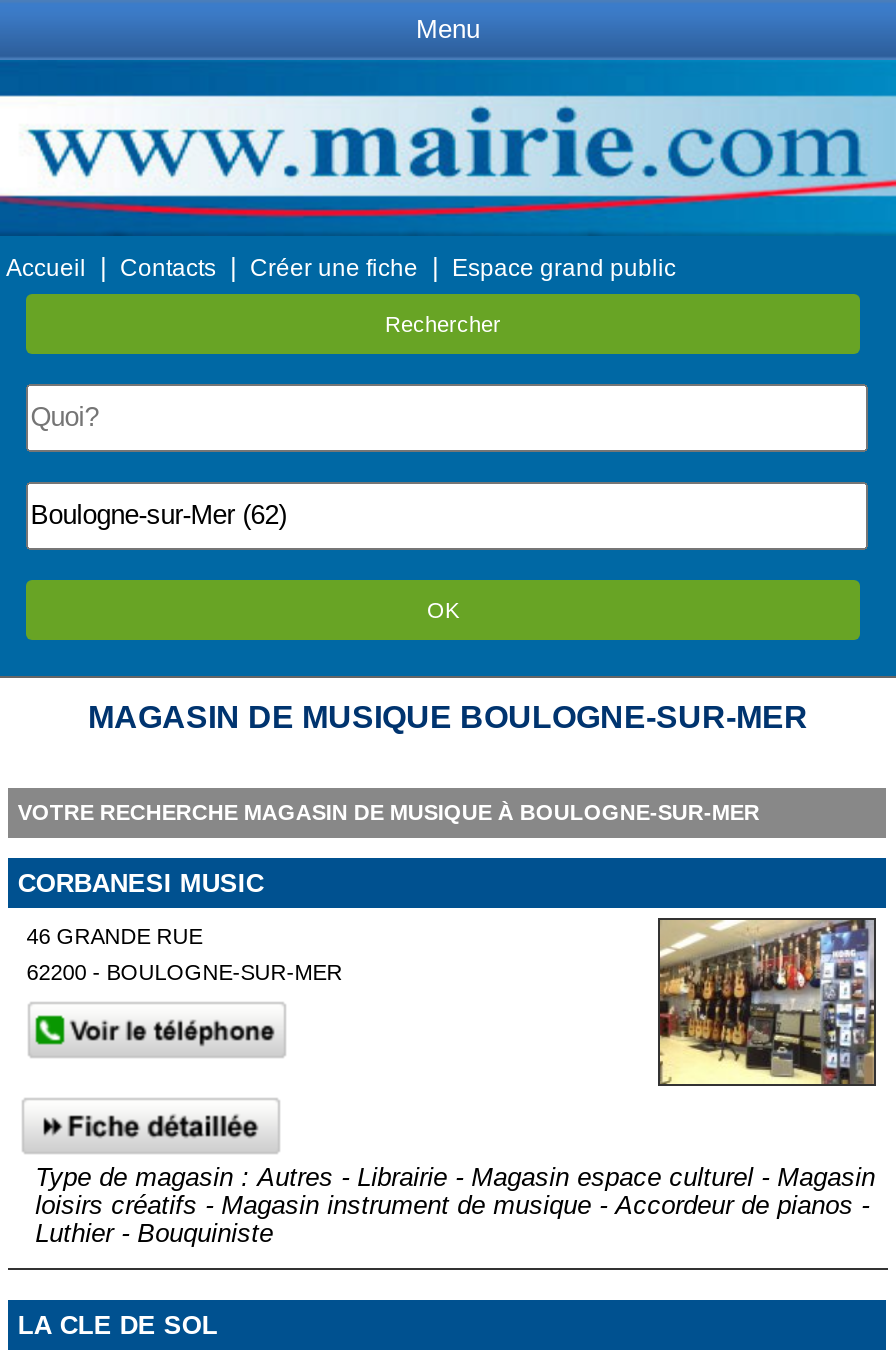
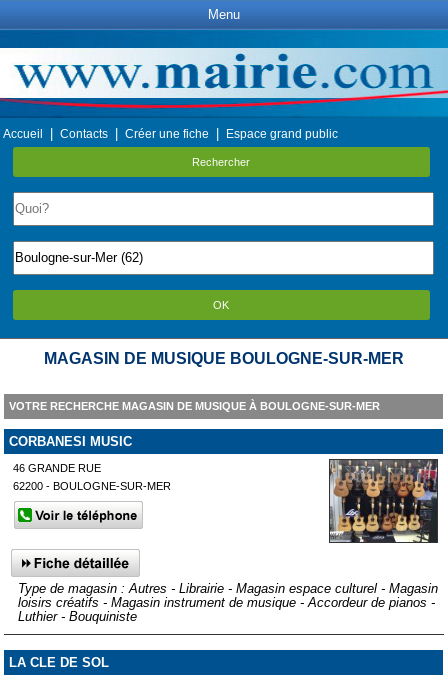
[658,918,876,1086] [image] -> [329,459,438,543] [image]

